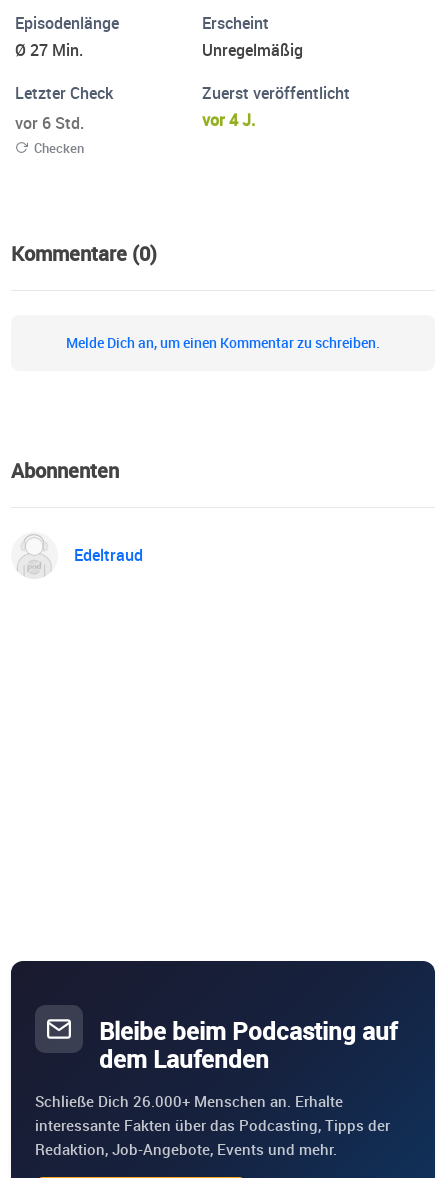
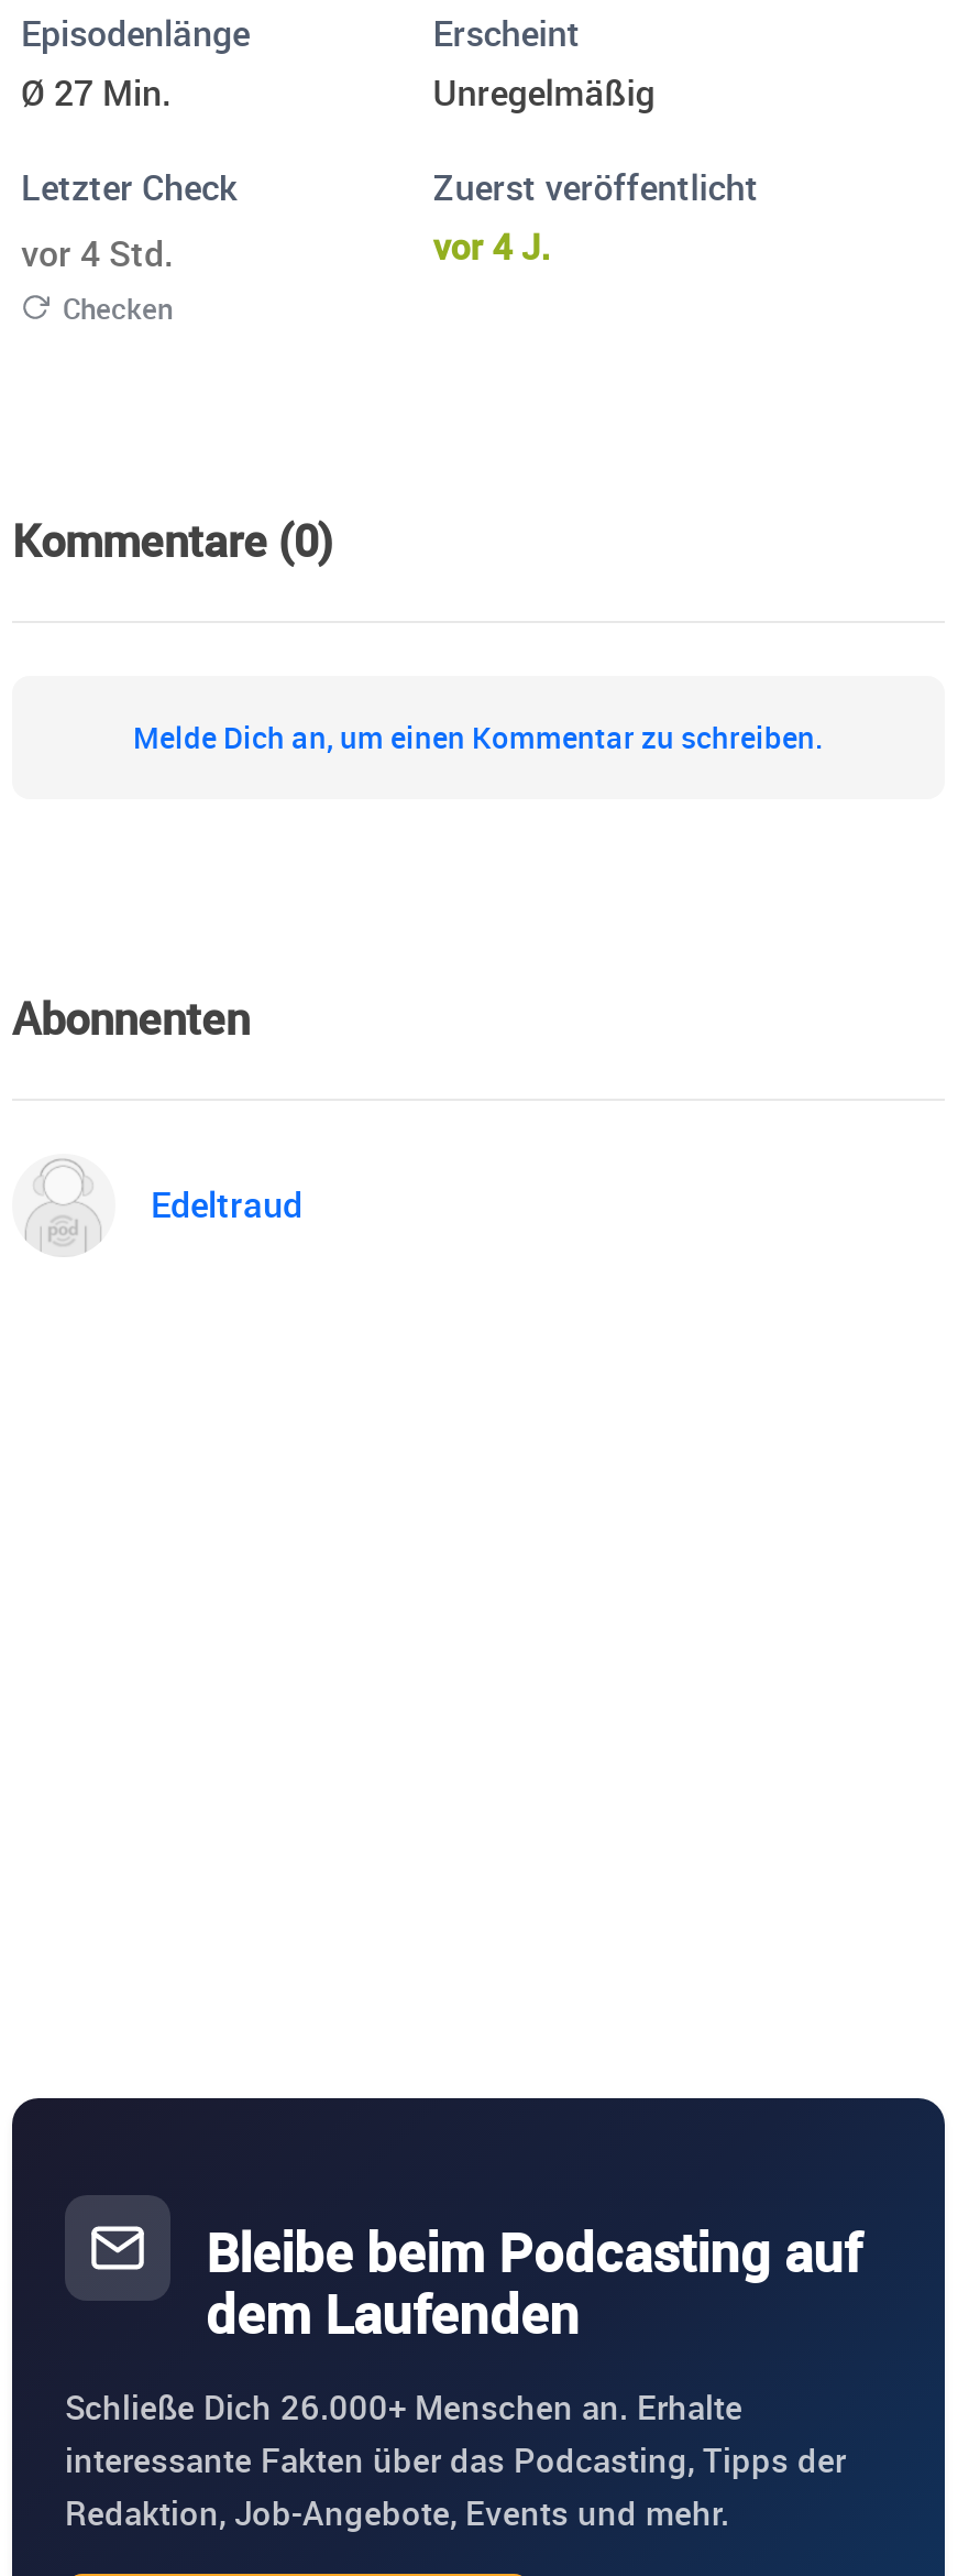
[15,112,84,134] vor 6 Std. -> [21,229,173,278] vor 4 Std.

